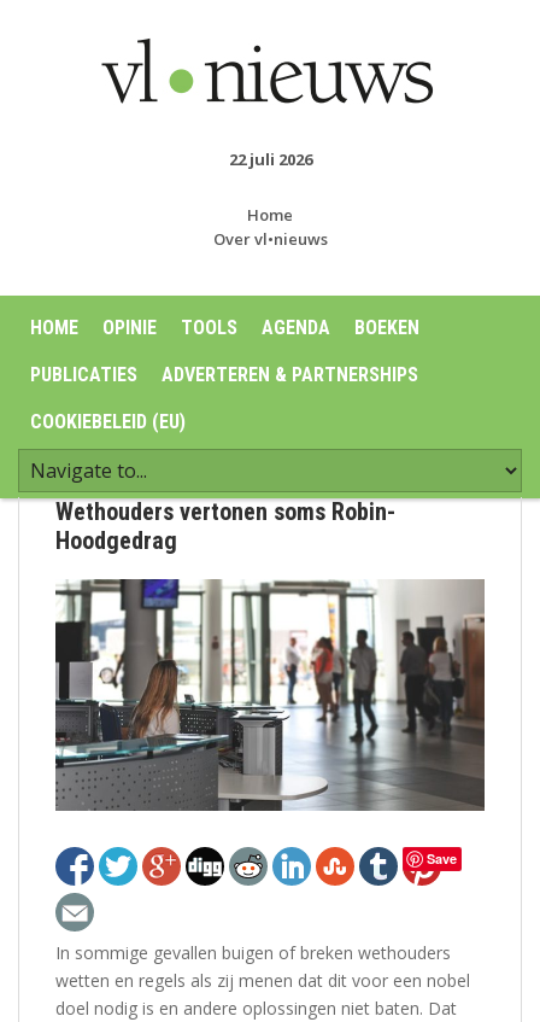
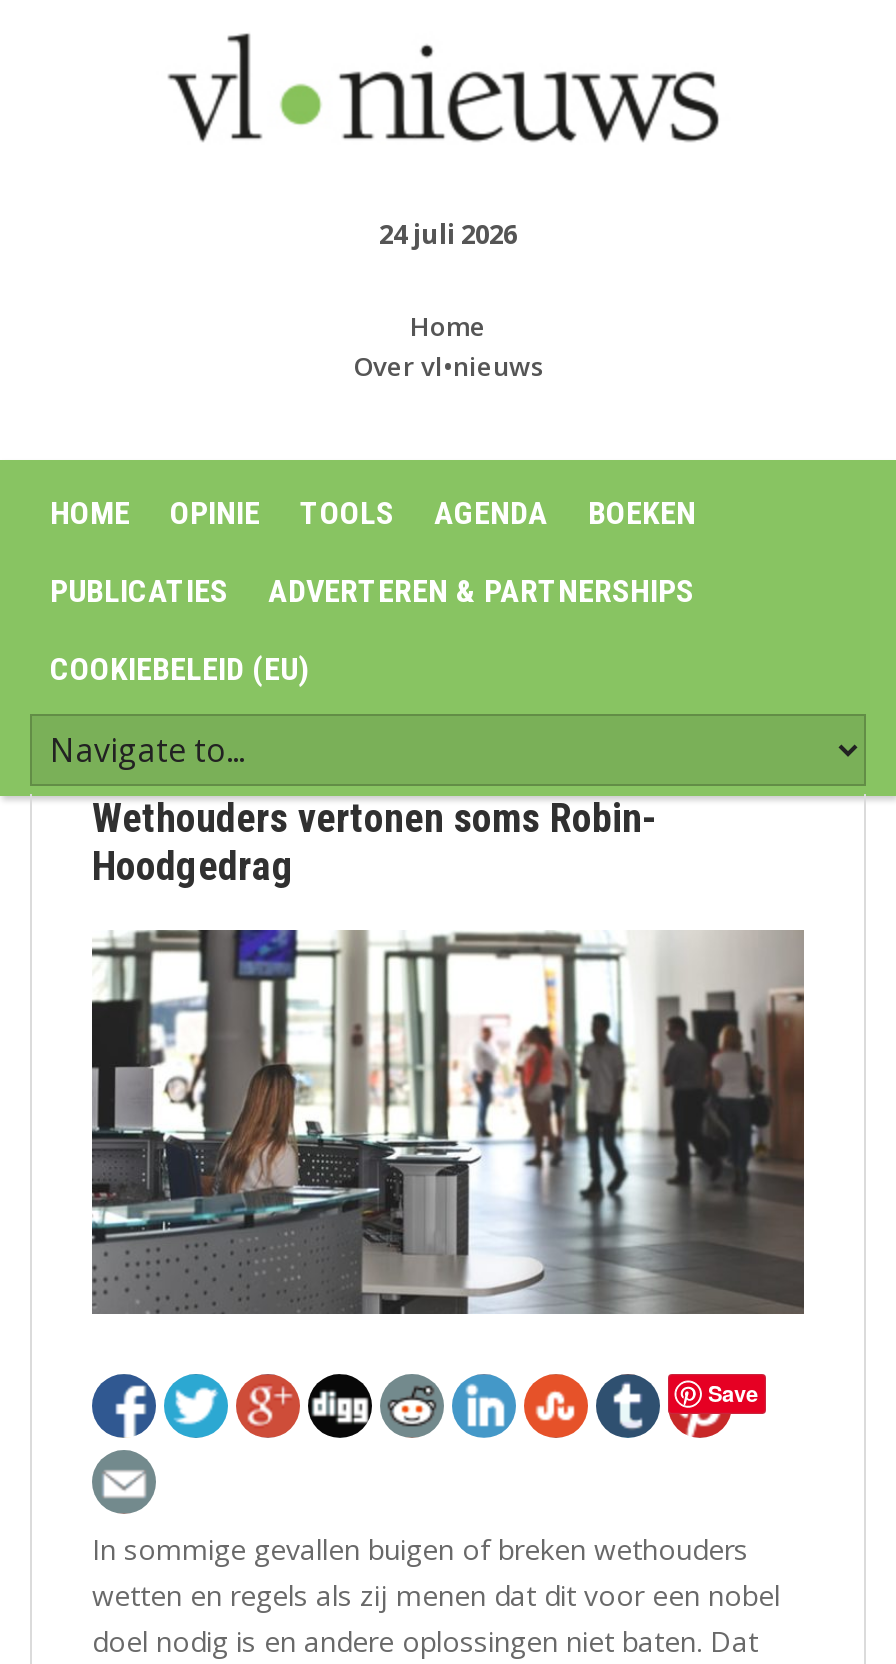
[228,148,312,170] 22 juli 2026 -> [379,216,517,252] 24 juli 2026

